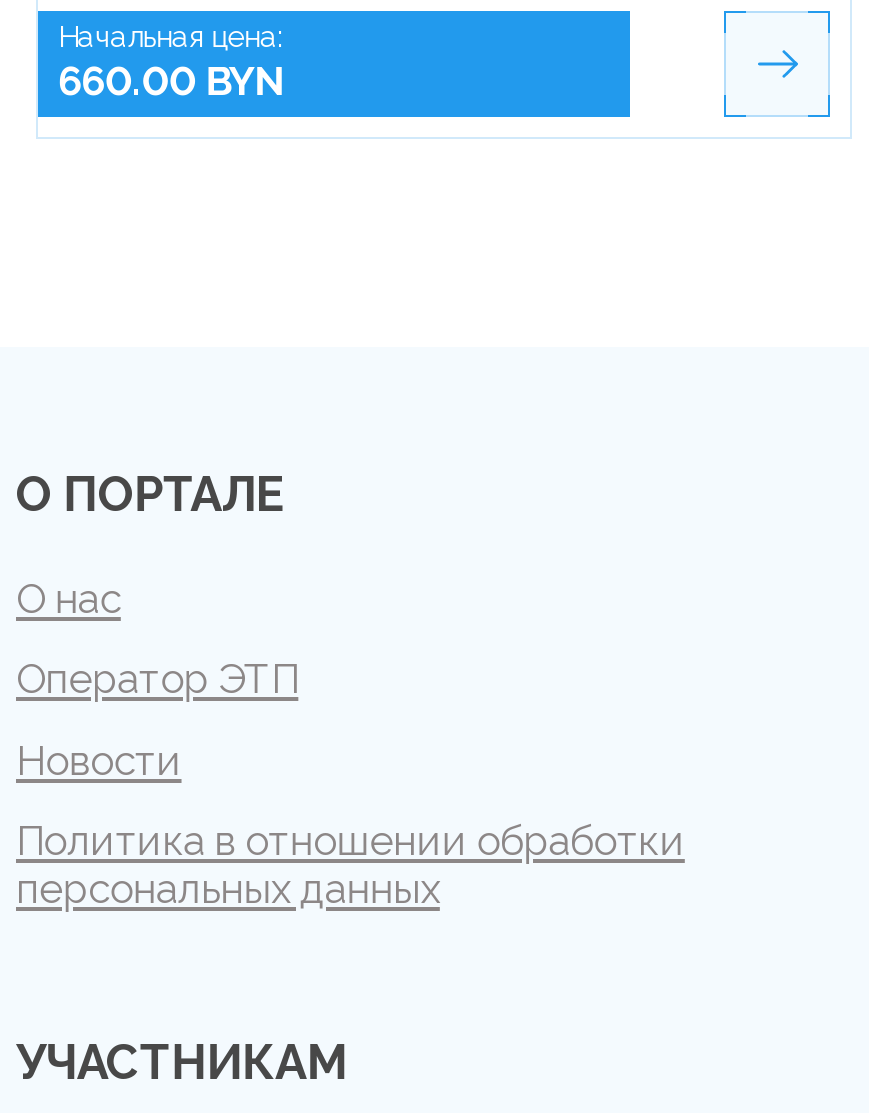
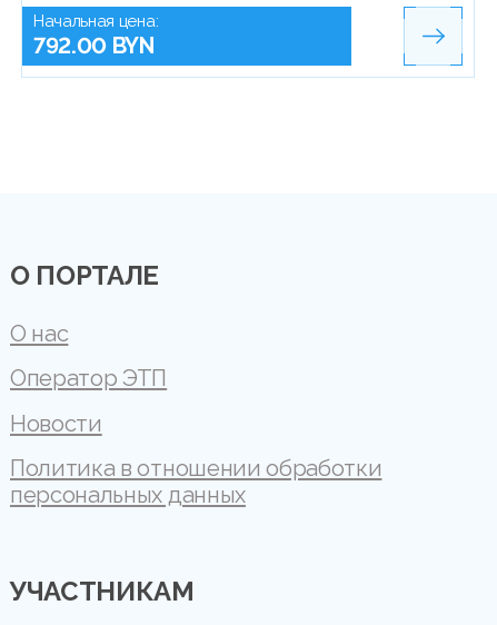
[58,58,282,106] 660.00 BYN -> [33,33,154,59] 792.00 BYN

